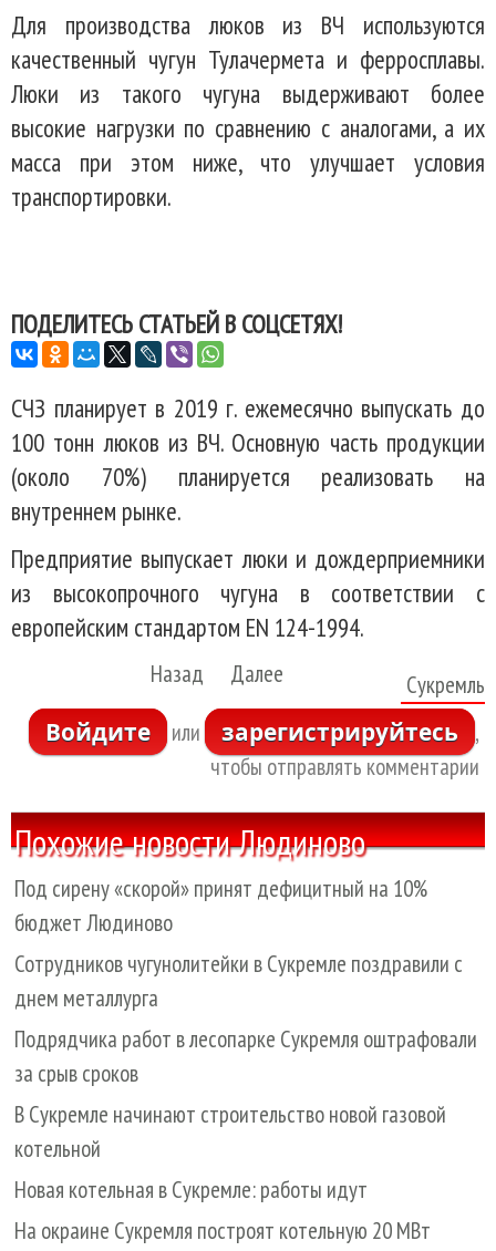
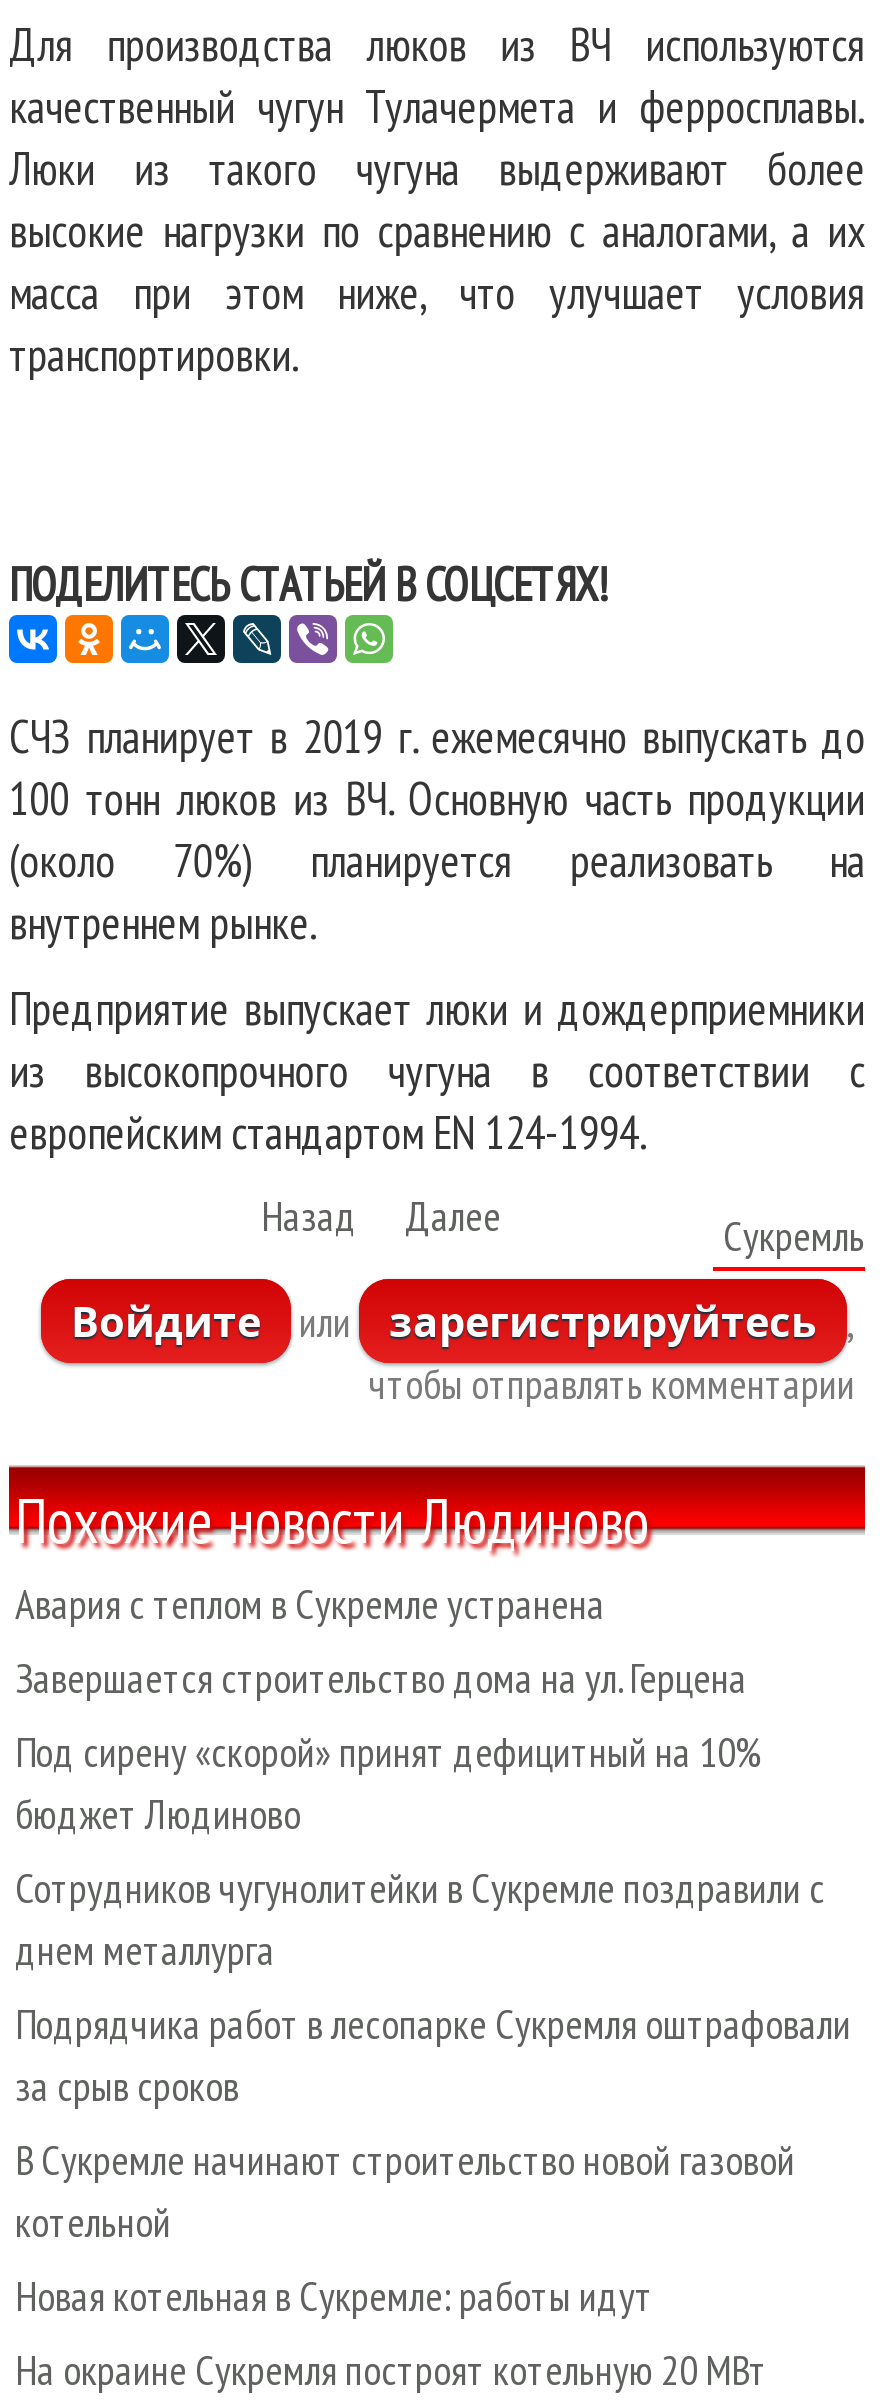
none -> [15,1577,747,1705] Авария с теплом в Сукремле устранена | Завершается строительство дома на ул. Герцена

